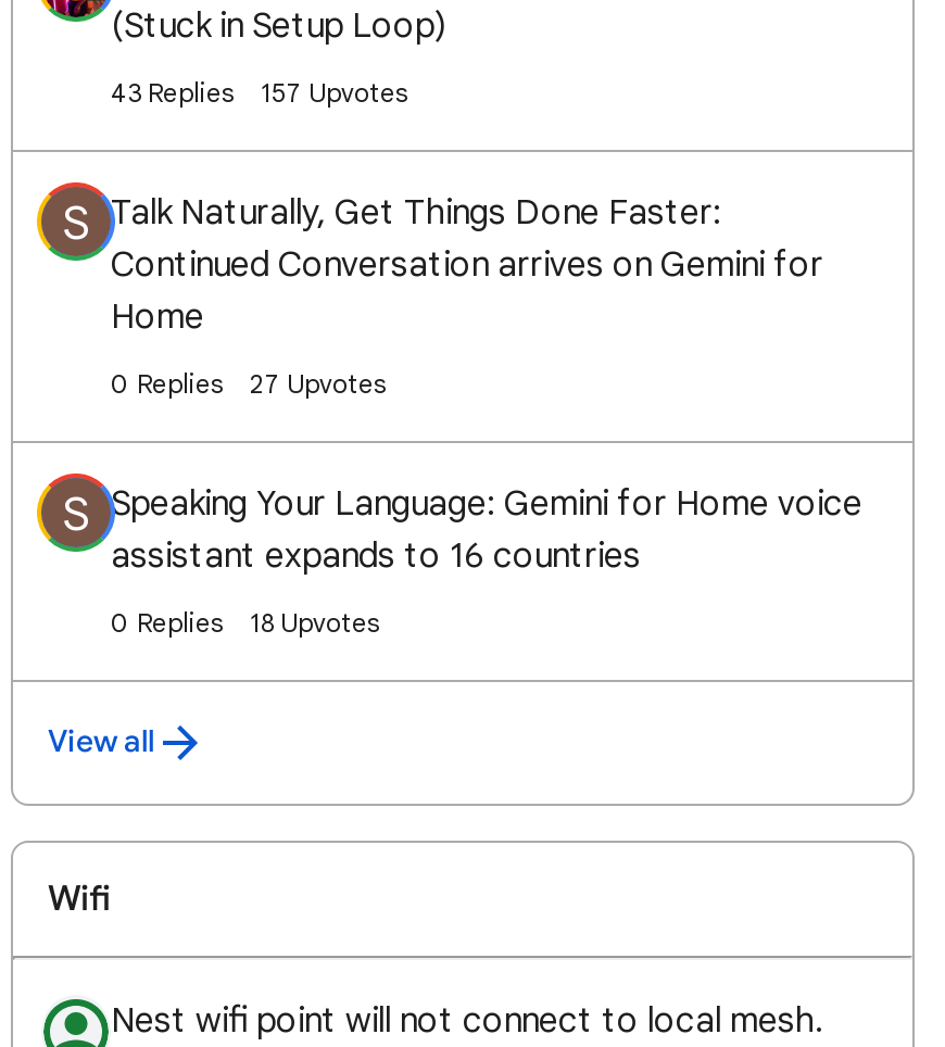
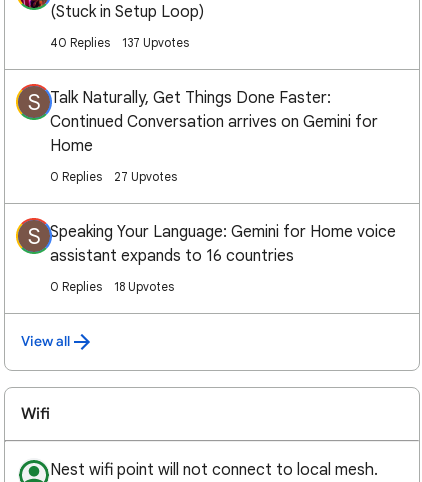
[111,76,235,109] 43 Replies -> [50,35,110,50] 40 Replies
[261,76,408,109] 157 Upvotes -> [122,35,189,50] 137 Upvotes

